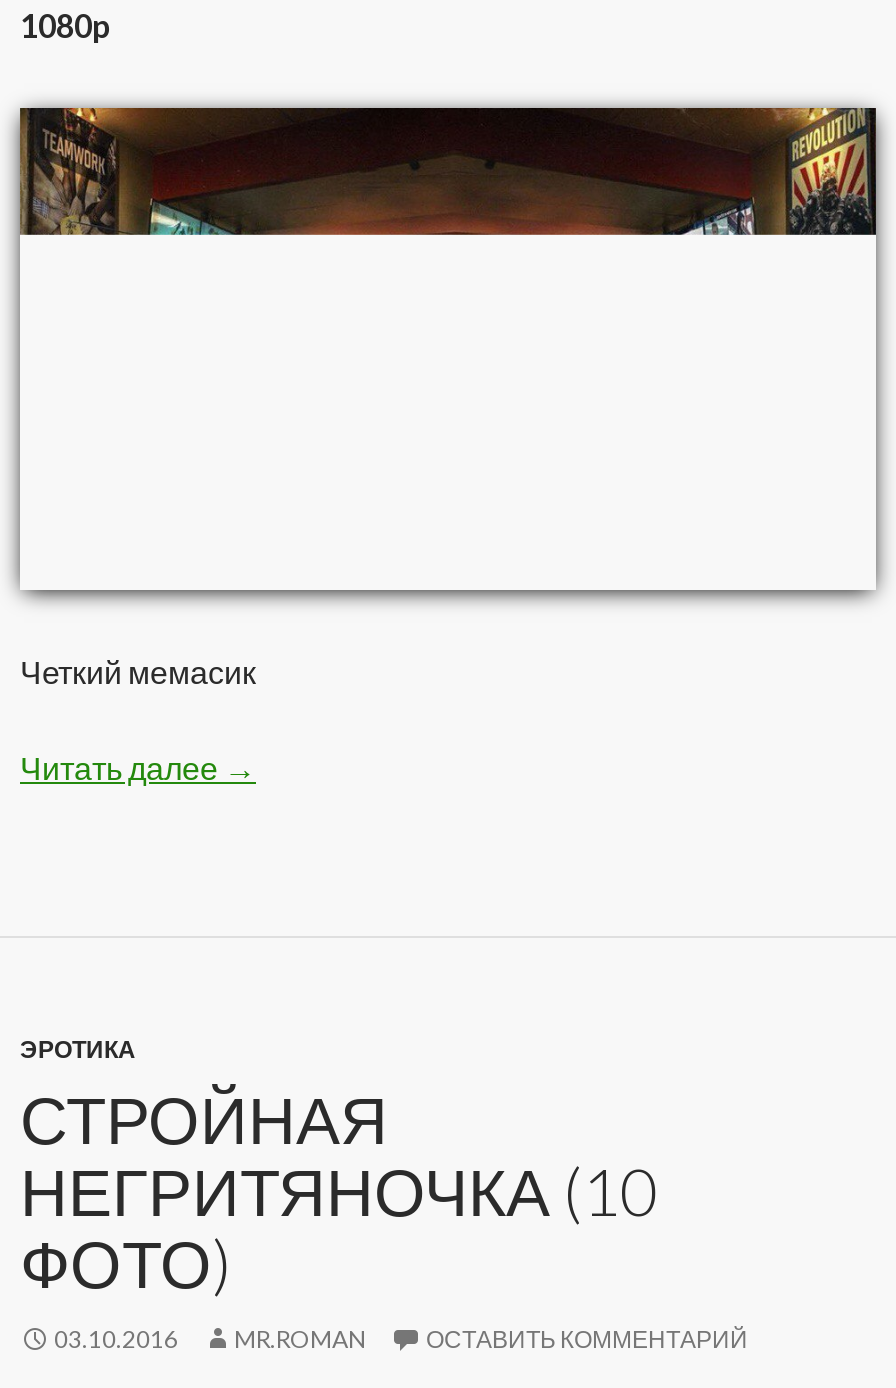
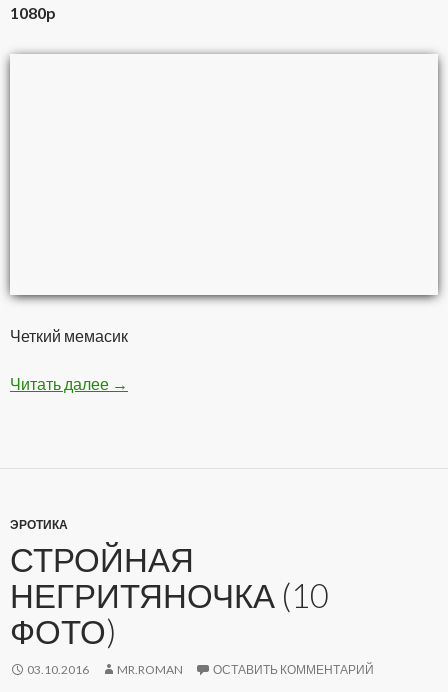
[18,106,878,238] [image] -> none

